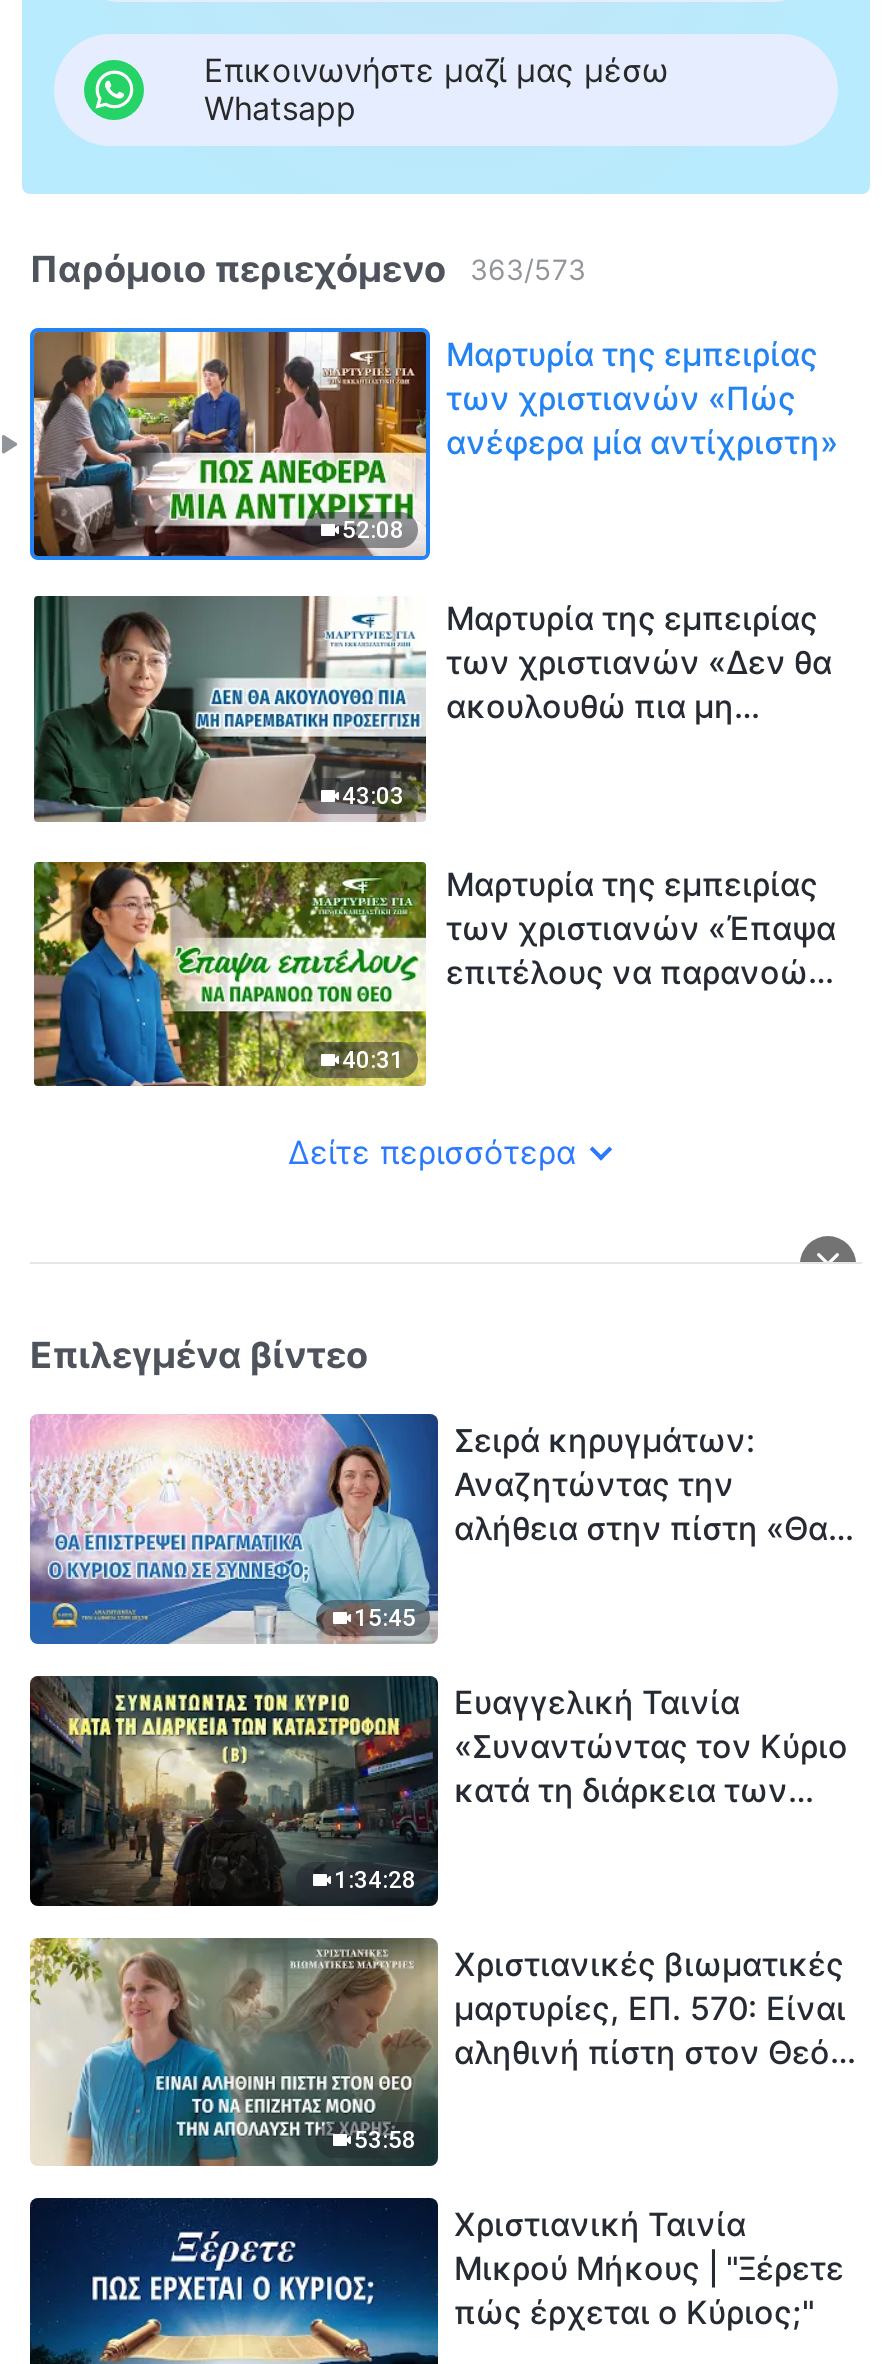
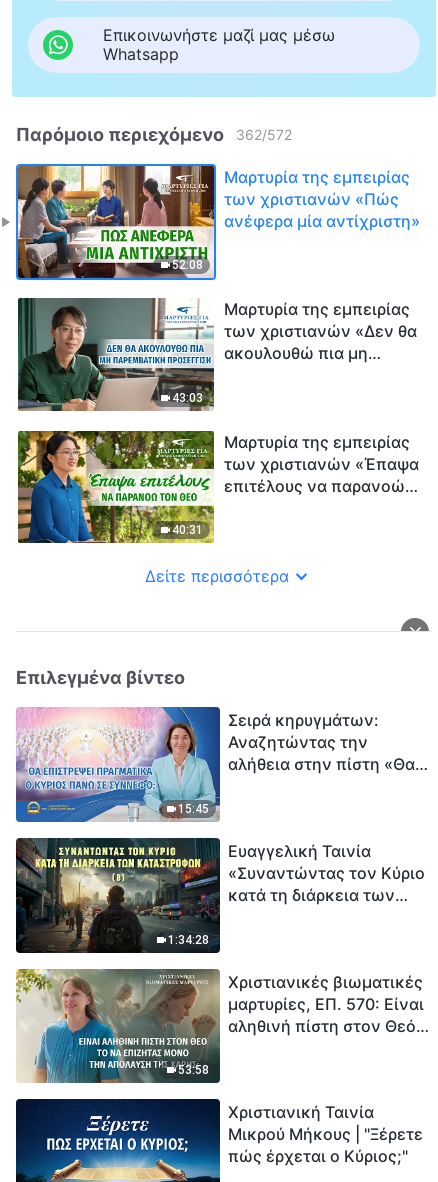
[30,247,586,289] Παρόμοιο περιεχόμενο 363/573 -> [16,124,292,145] Παρόμοιο περιεχόμενο 362/572

